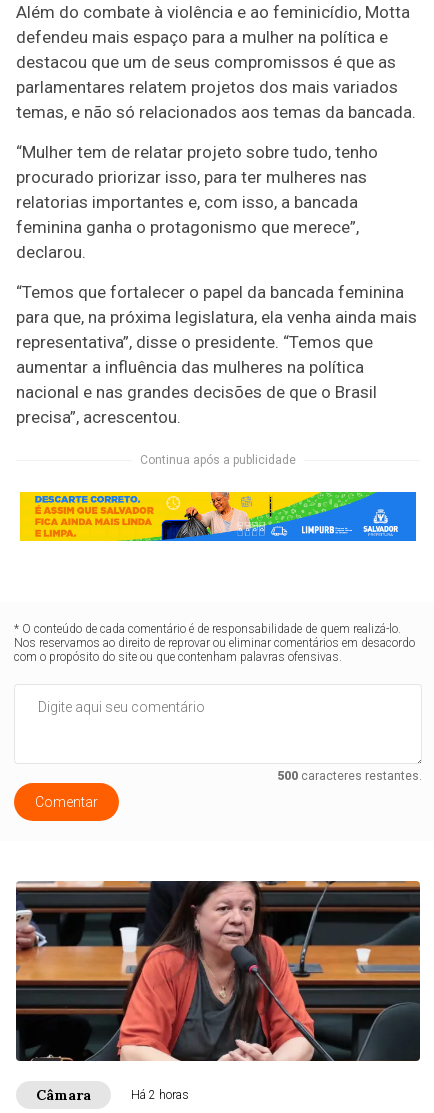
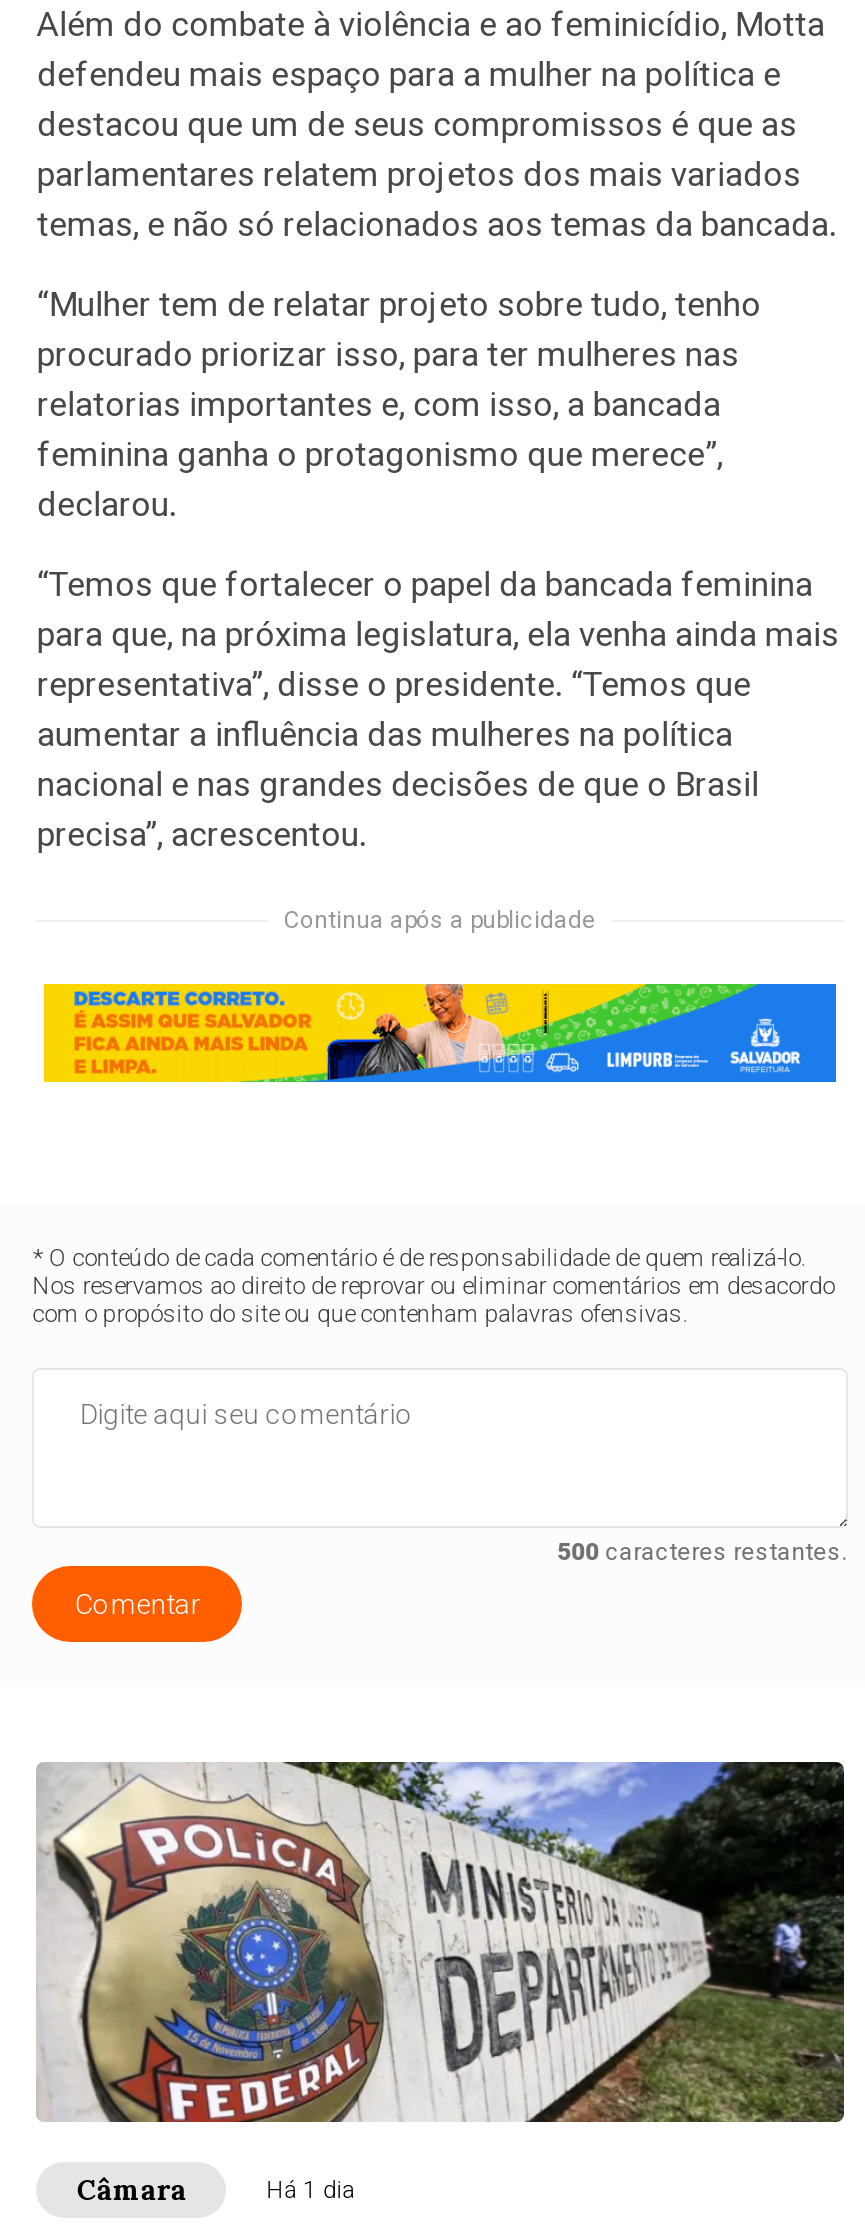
[15,880,421,1102] [image] | Há 2 horas -> [36,1760,846,2204] [image] | Há 1 dia

